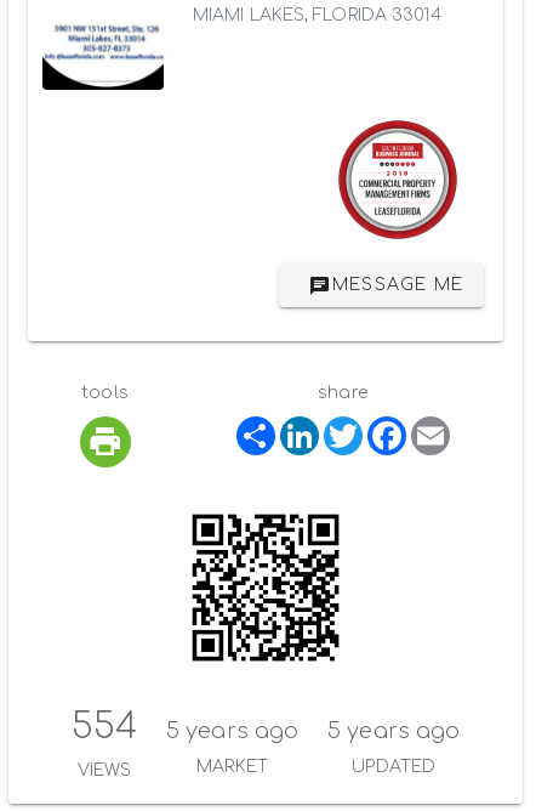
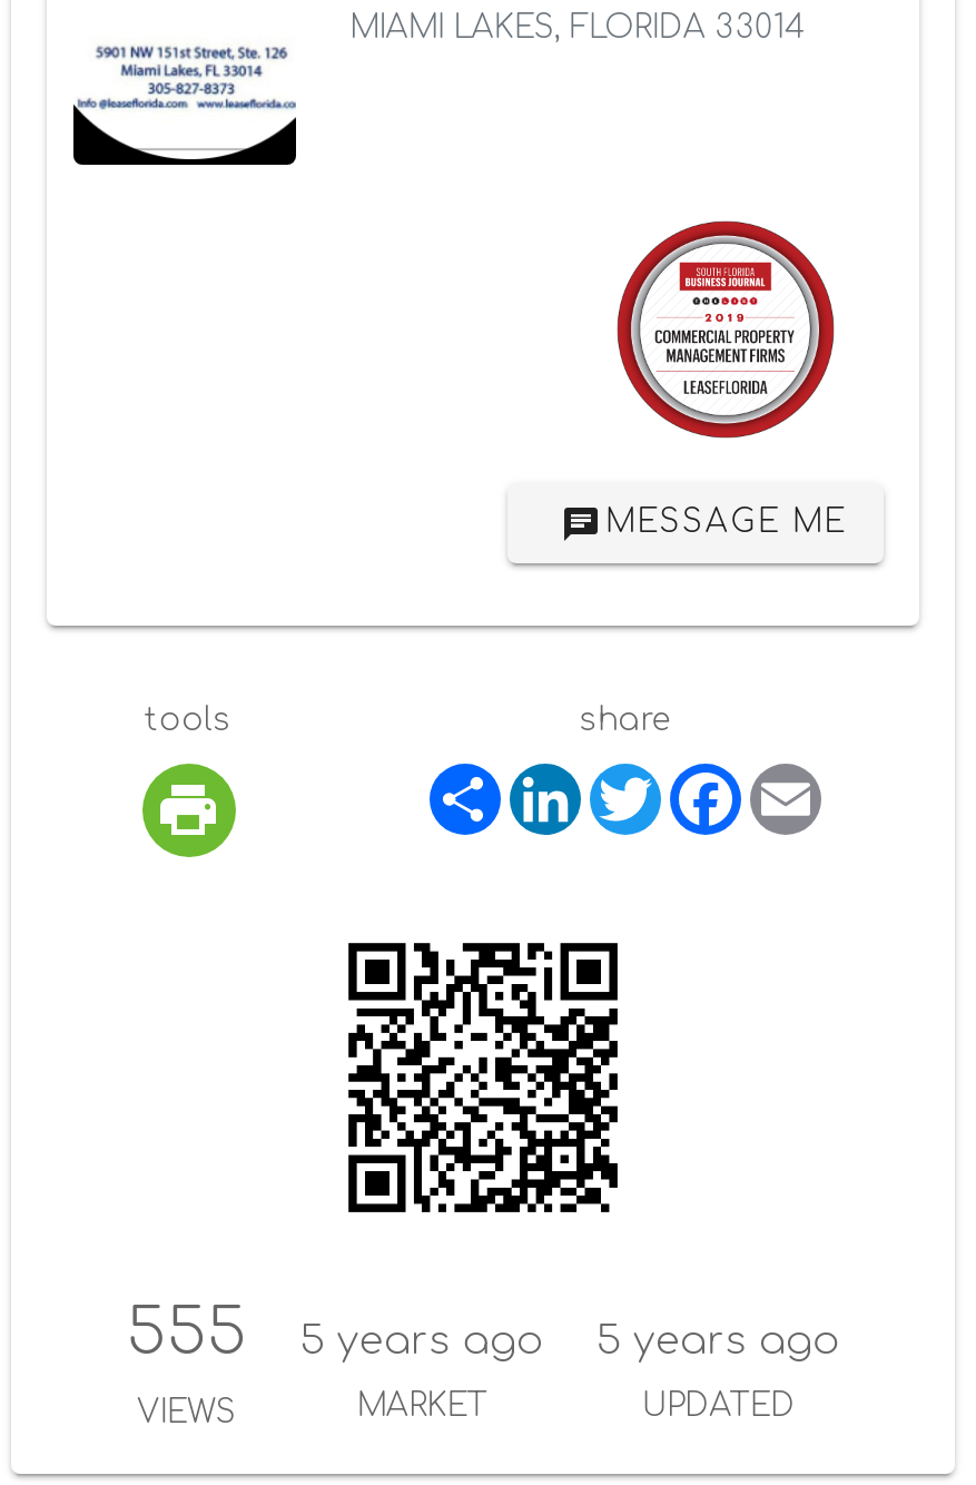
[71,707,460,746] 554 5 years ago 5 years ago -> [126,1297,840,1368] 555 5 years ago 5 years ago

